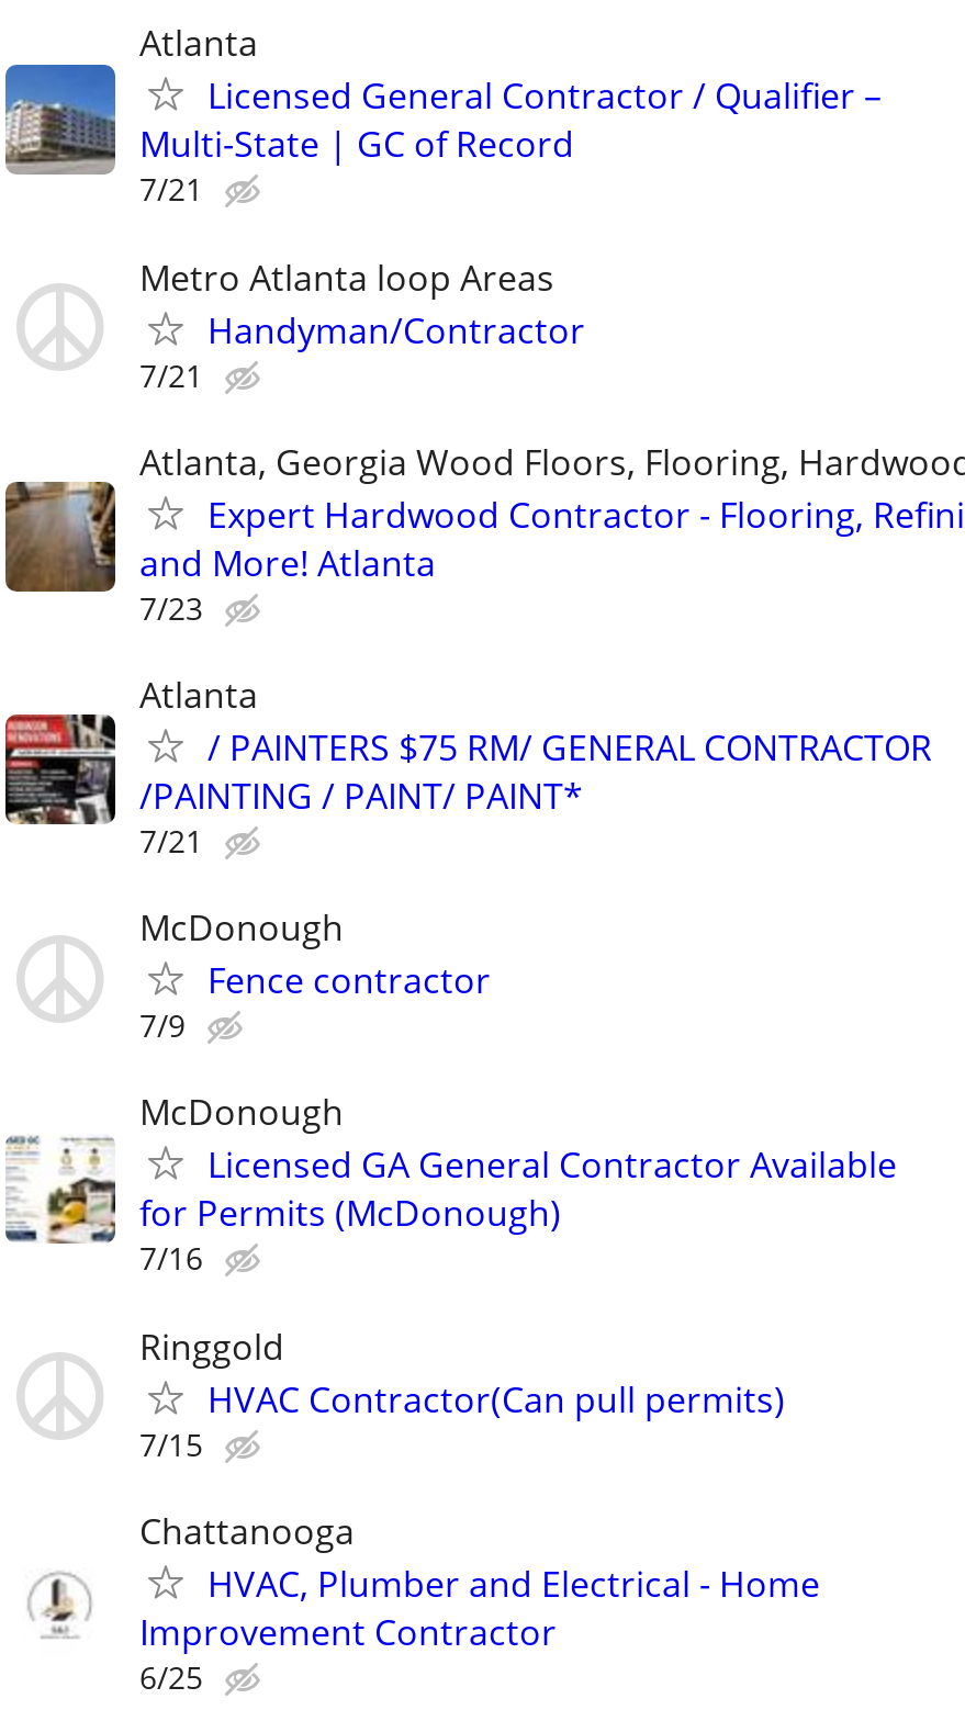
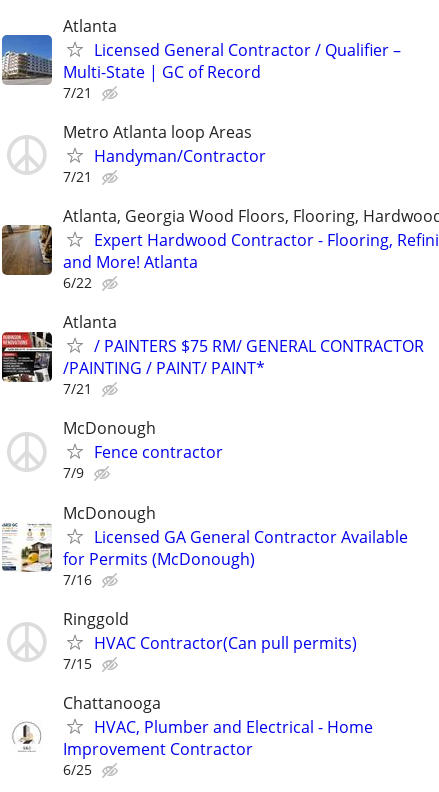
[139,587,203,629] 7/23 -> [63,273,92,292] 6/22

